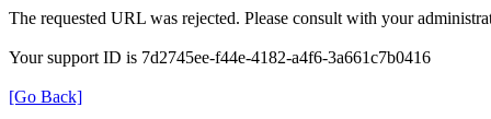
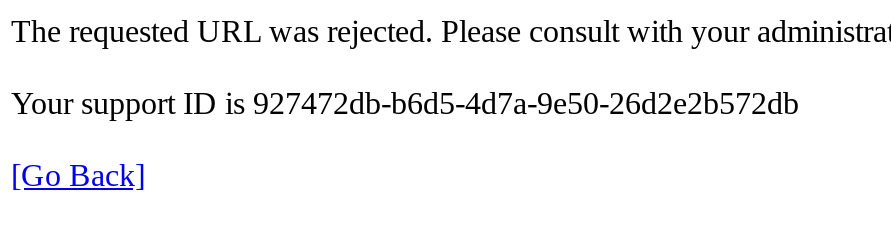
[9,48,431,67] Your support ID is 7d2745ee-f44e-4182-a4f6-3a661c7b0416 -> [11,86,799,120] Your support ID is 927472db-b6d5-4d7a-9e50-26d2e2b572db

